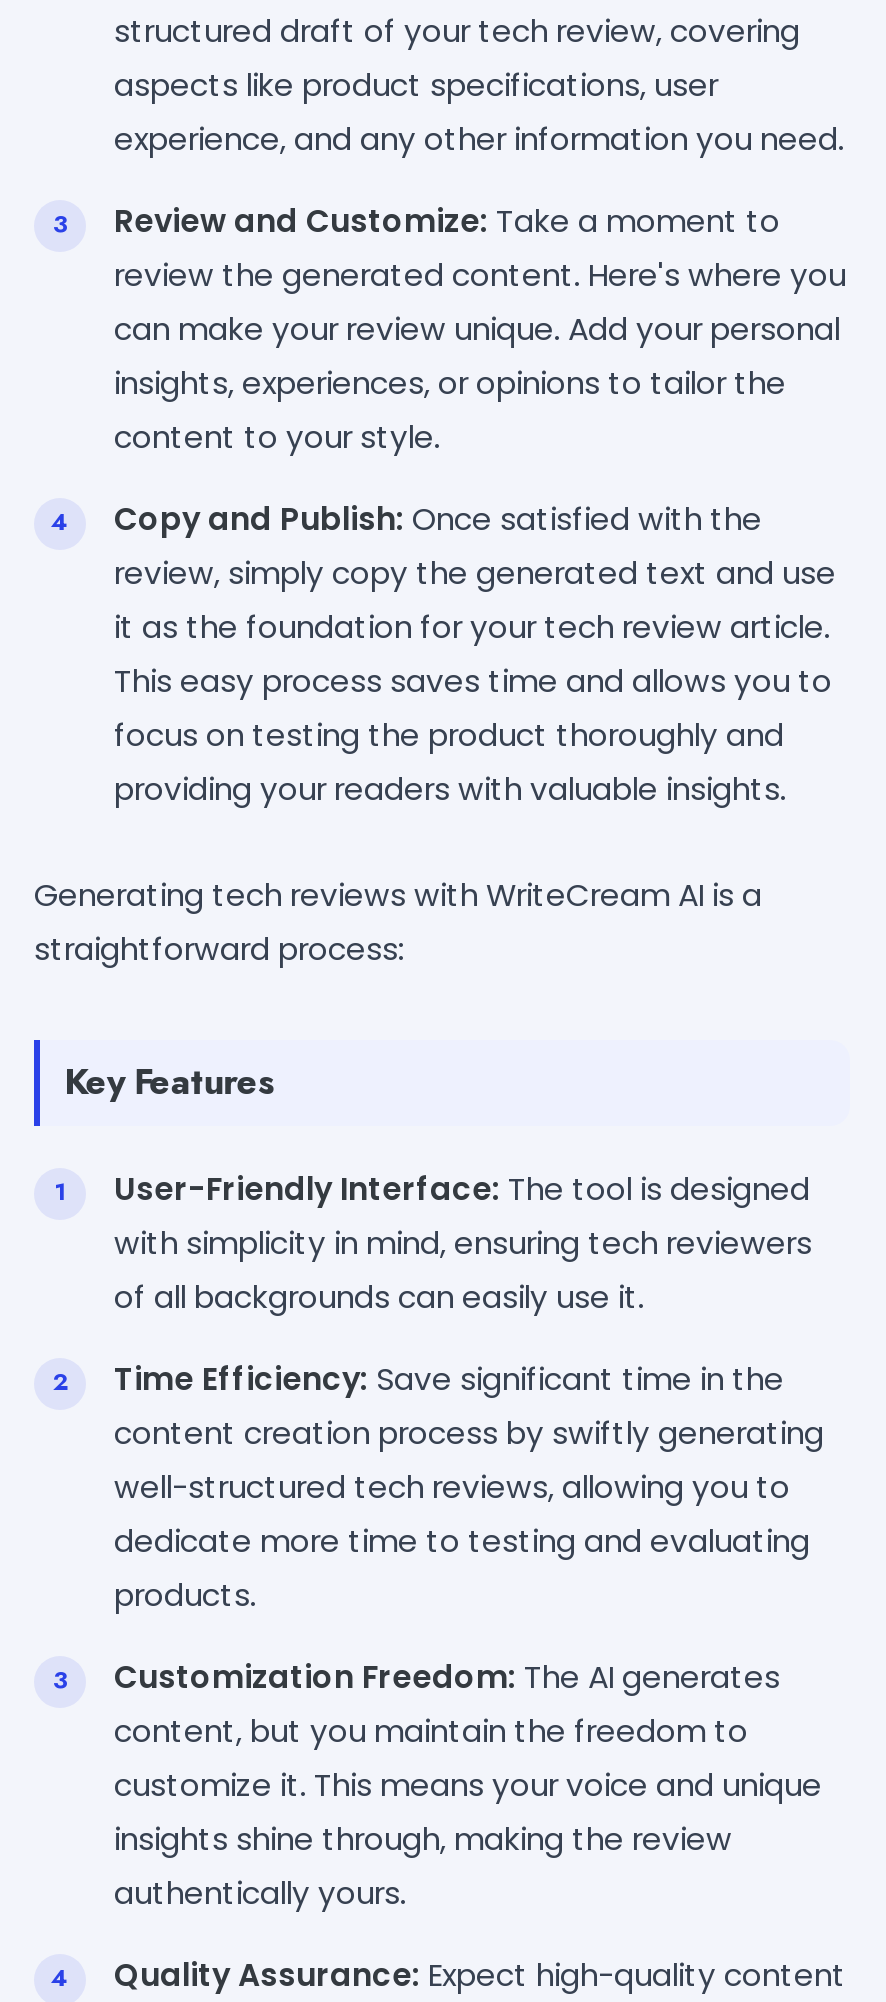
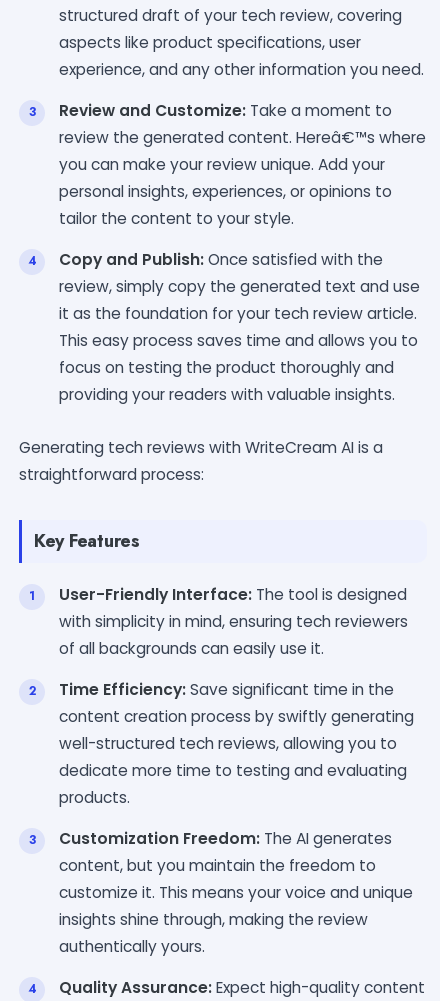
[114,253,846,457] review the generated content. Here's where you | can make your review unique. Add your personal | insights, experiences, or opinions to tailor the | content to your style. -> [59,126,426,228] review the generated content. Hereâ€™s where | you can make your review unique. Add your | personal insights, experiences, or opinions to | tailor the content to your style.

